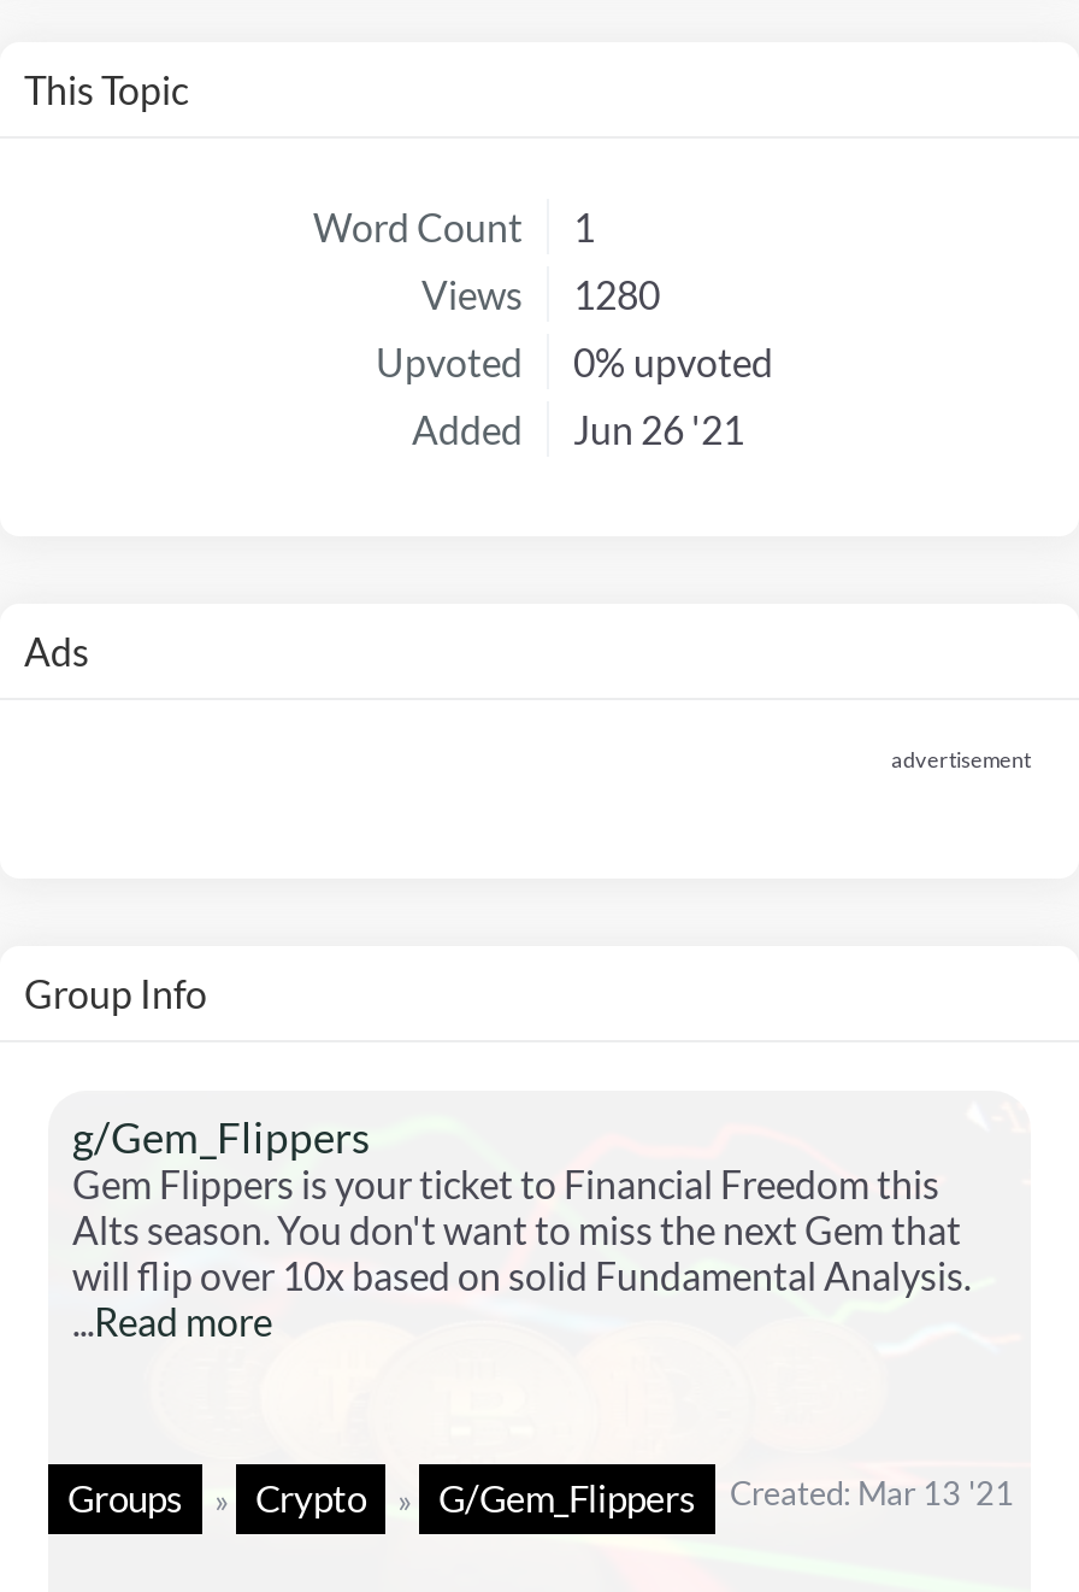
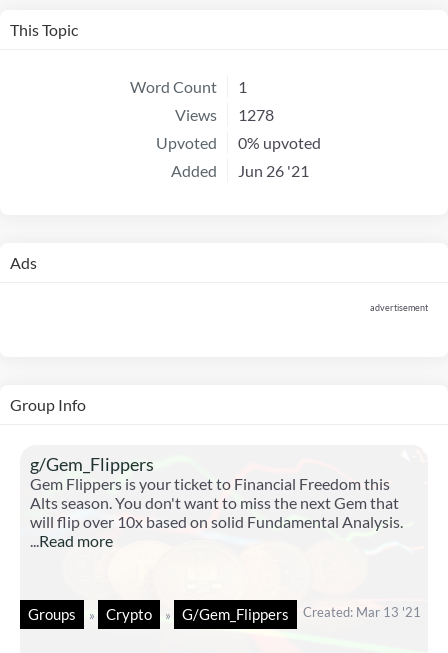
[421,271,660,317] Views 1280 -> [175,105,274,124] Views 1278

